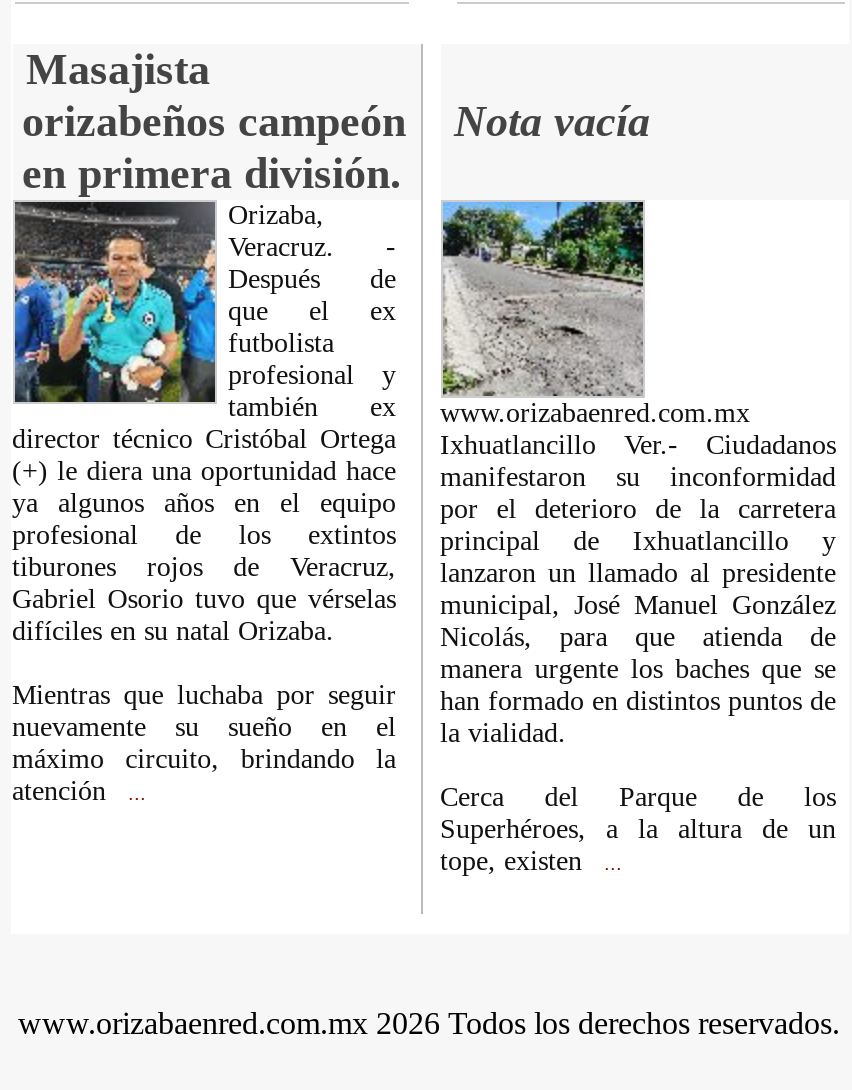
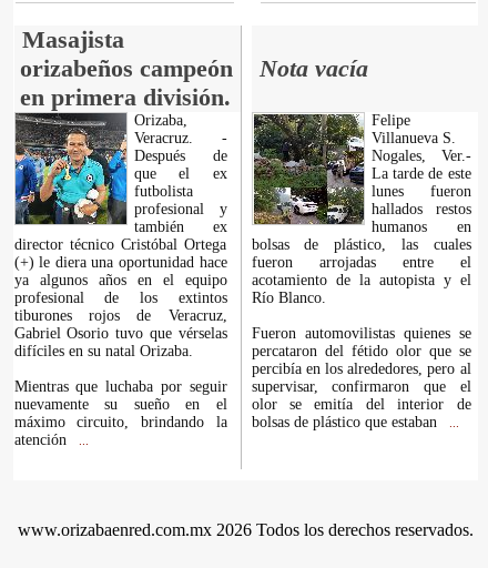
[440,200,836,748] [image] | www.orizabaenred.com.mx | Ixhuatlancillo Ver.- Ciudadanos | manifestaron su inconformidad | por el deterioro de la carretera | principal de Ixhuatlancillo y | lanzaron un llamado al presidente | municipal, José Manuel González | Nicolás, para que atienda de | manera urgente los baches que se | han formado en distintos puntos de | la vialidad. -> [251,112,471,306] [image] | Felipe | Villanueva S. | Nogales, Ver.- | La tarde de este | lunes fueron | hallados restos | humanos en | bolsas de plástico, las cuales | fueron arrojadas entre el | acotamiento de la autopista y el | Río Blanco.
[440,782,836,876] Cerca del Parque de los | Superhéroes, a la altura de un | tope, existen ... -> [251,325,471,430] Fueron automovilistas quienes se | percataron del fétido olor que se | percibía en los alrededores, pero al | supervisar, confirmaron que el | olor se emitía del interior de | bolsas de plástico que estaban ...

